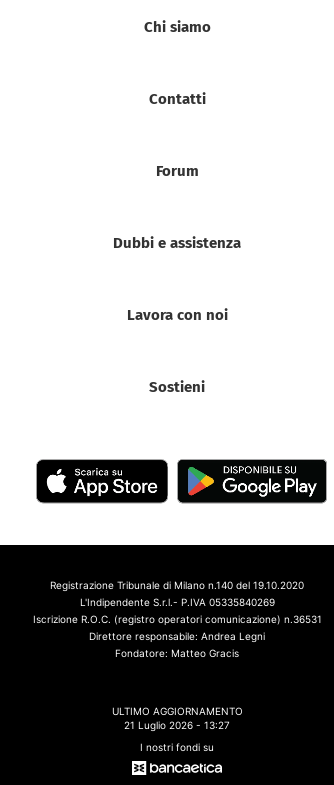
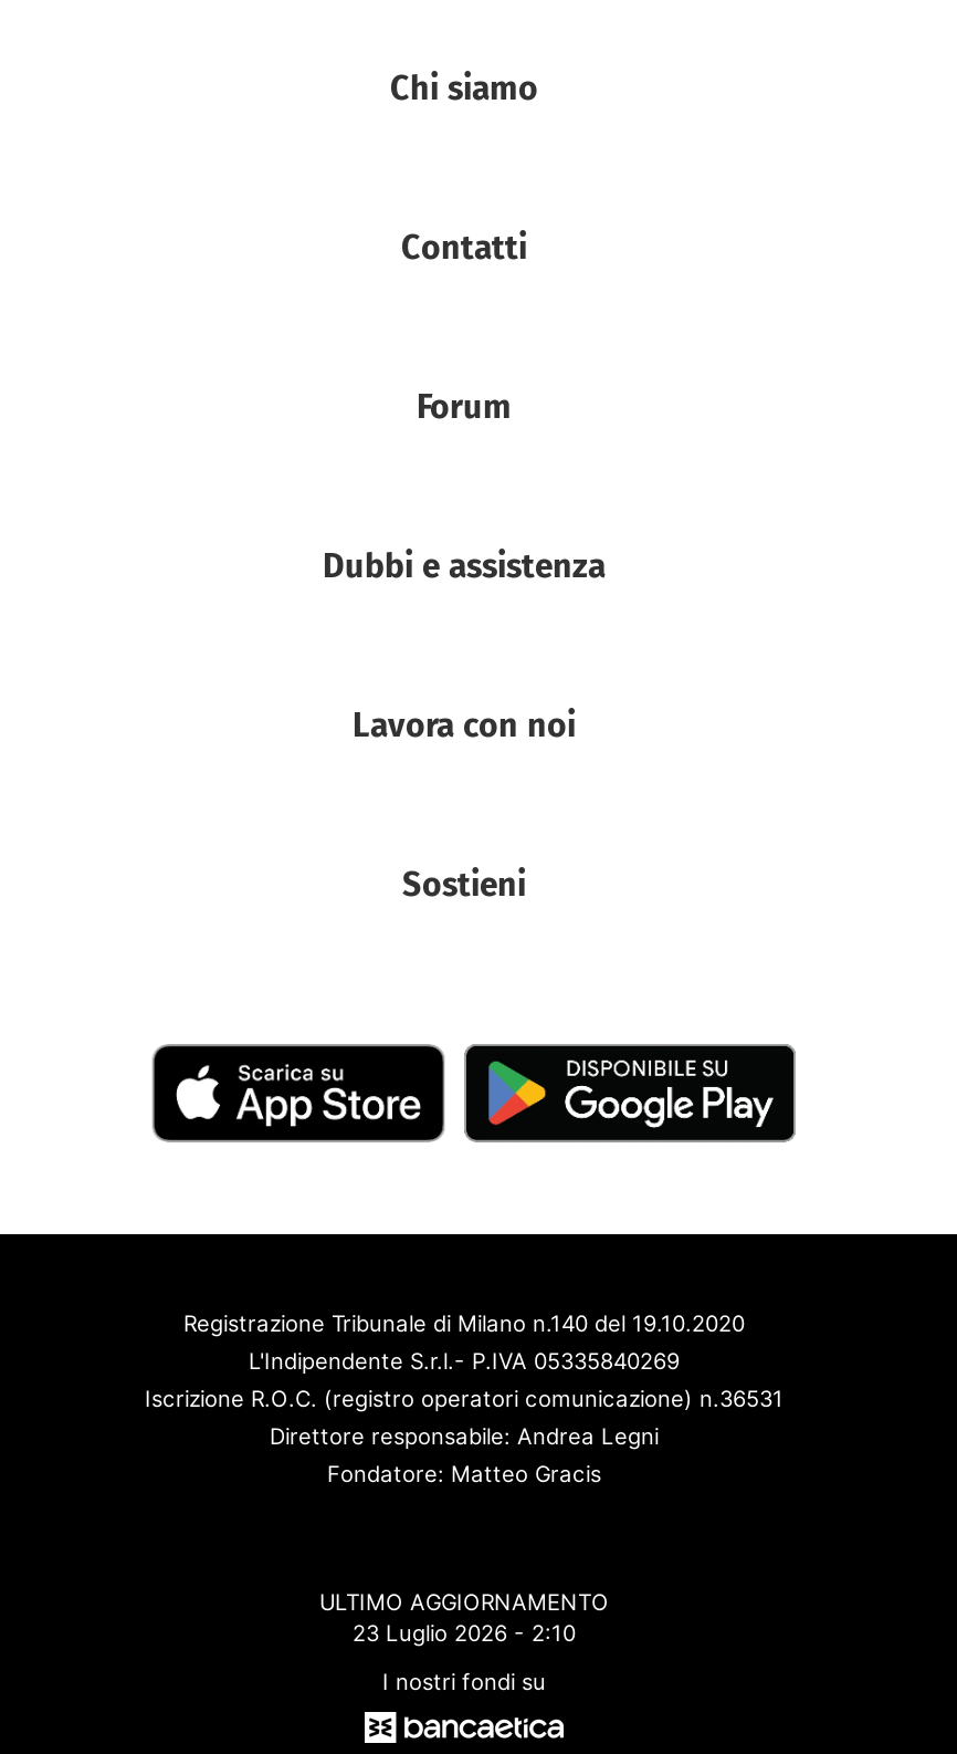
[124,719,230,731] 21 Luglio 2026 - 13:27 -> [353,1619,576,1646] 23 Luglio 2026 - 2:10

